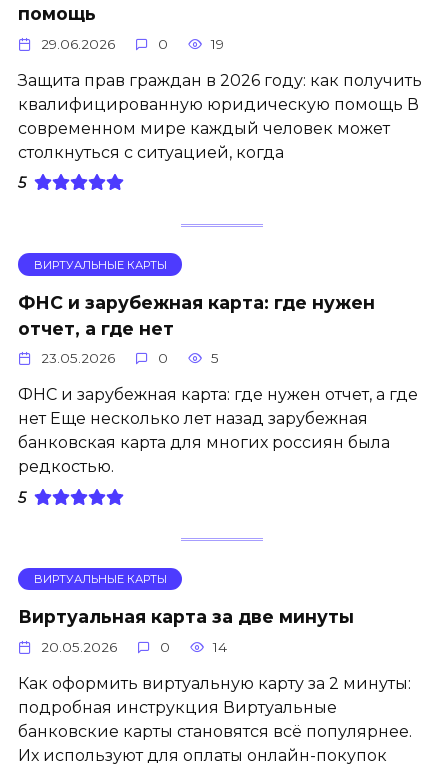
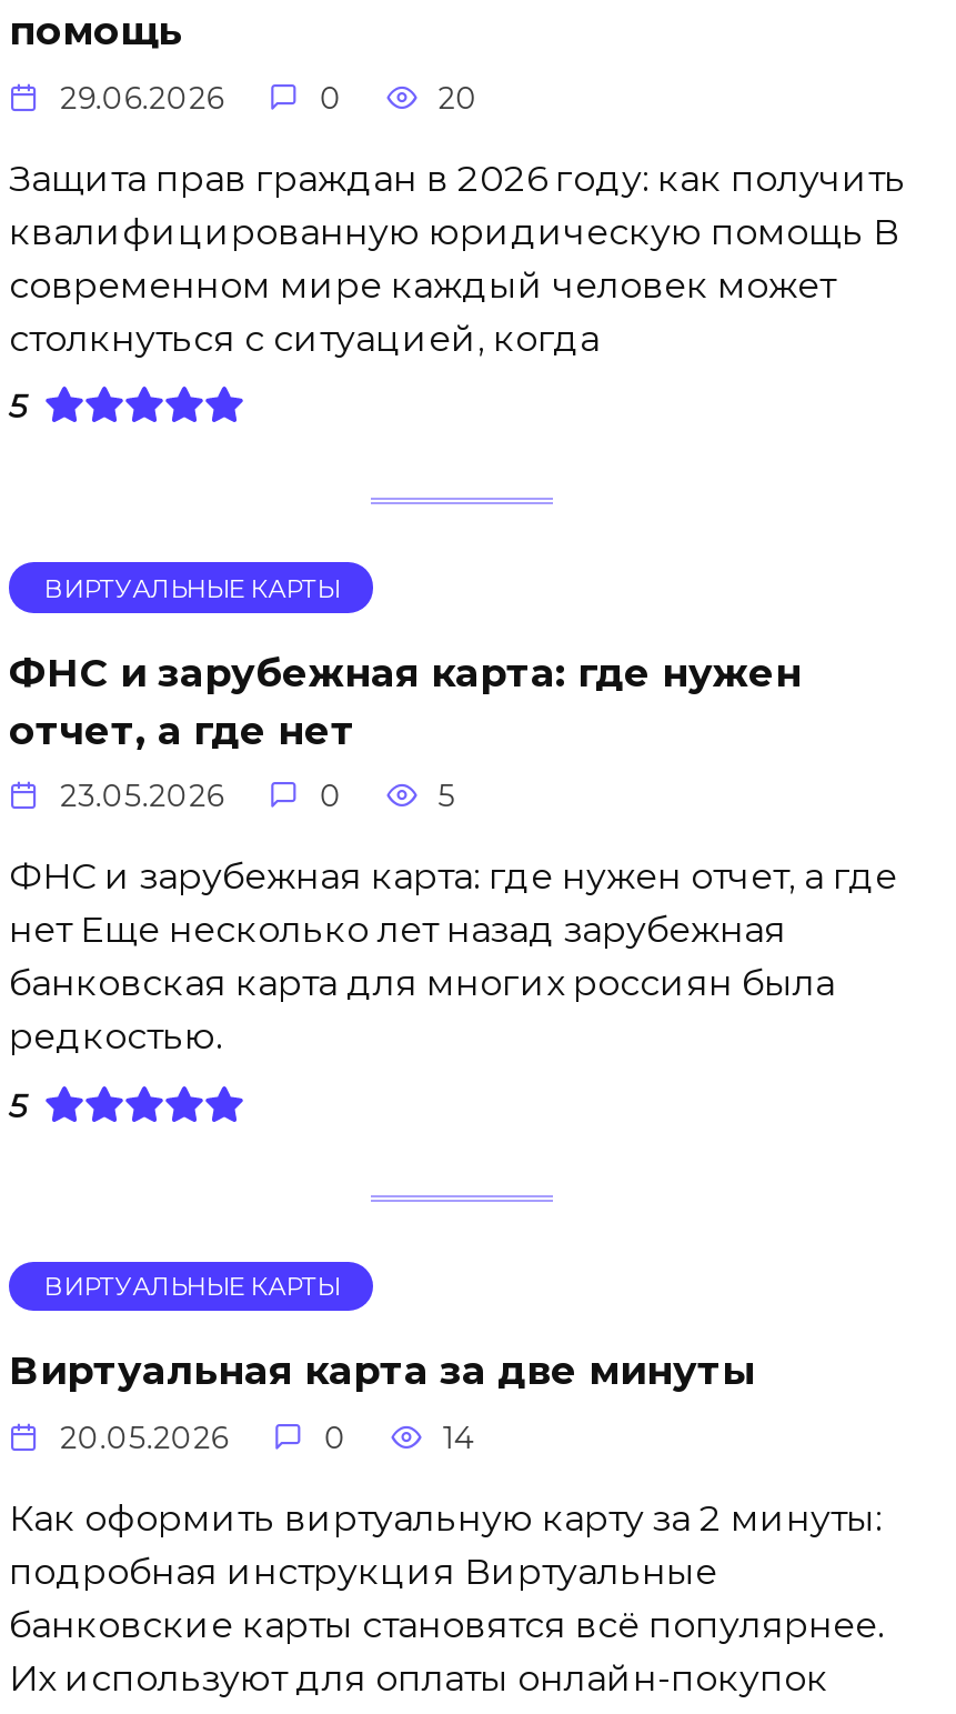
[211,36,224,52] 19 -> [438,80,478,115] 20

